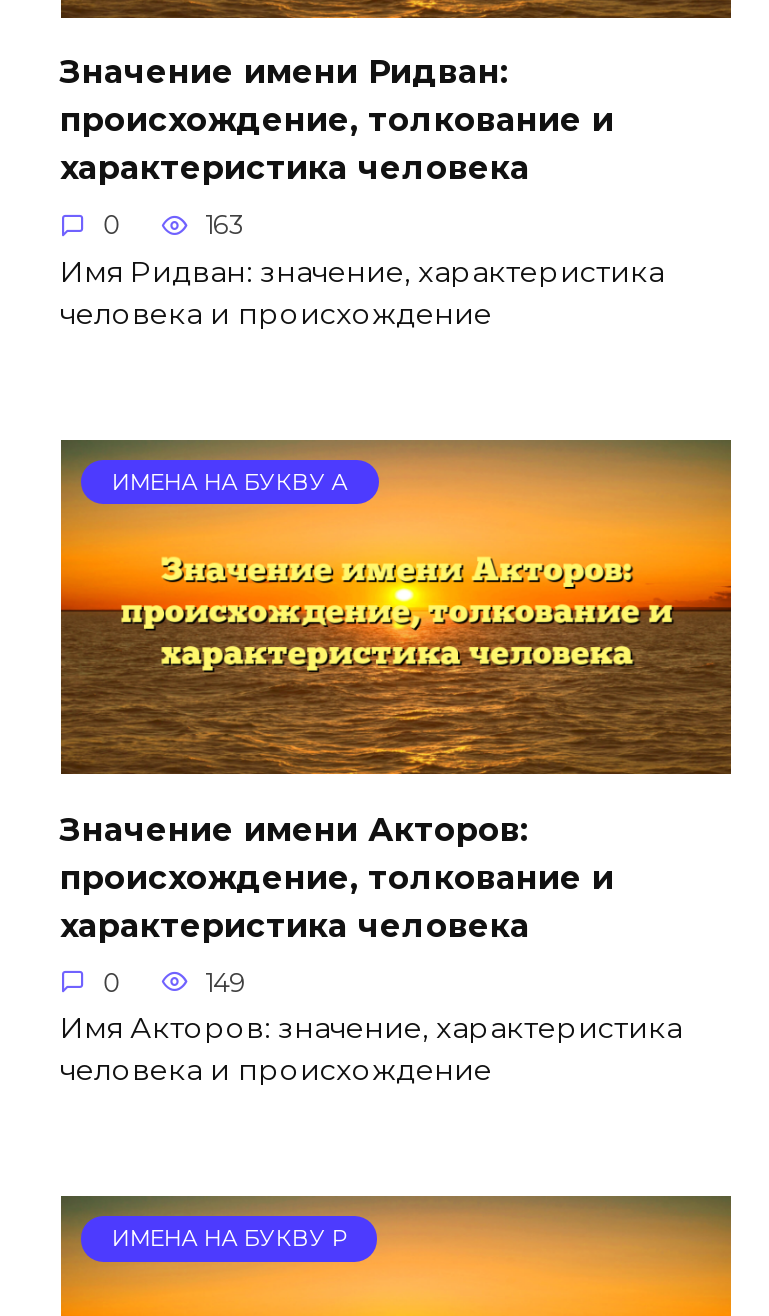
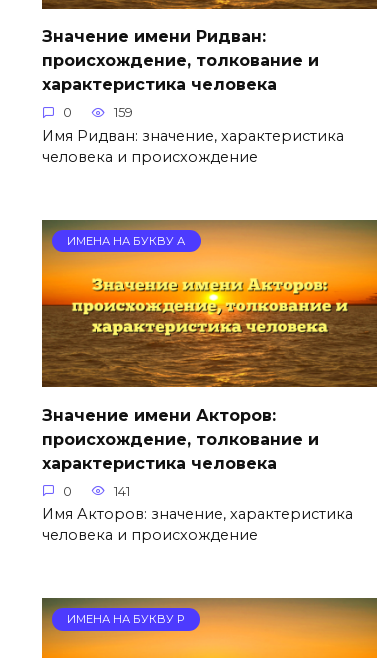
[205,211,245,241] 163 -> [114,105,133,120] 159
[205,967,245,997] 149 -> [114,484,130,499] 141

